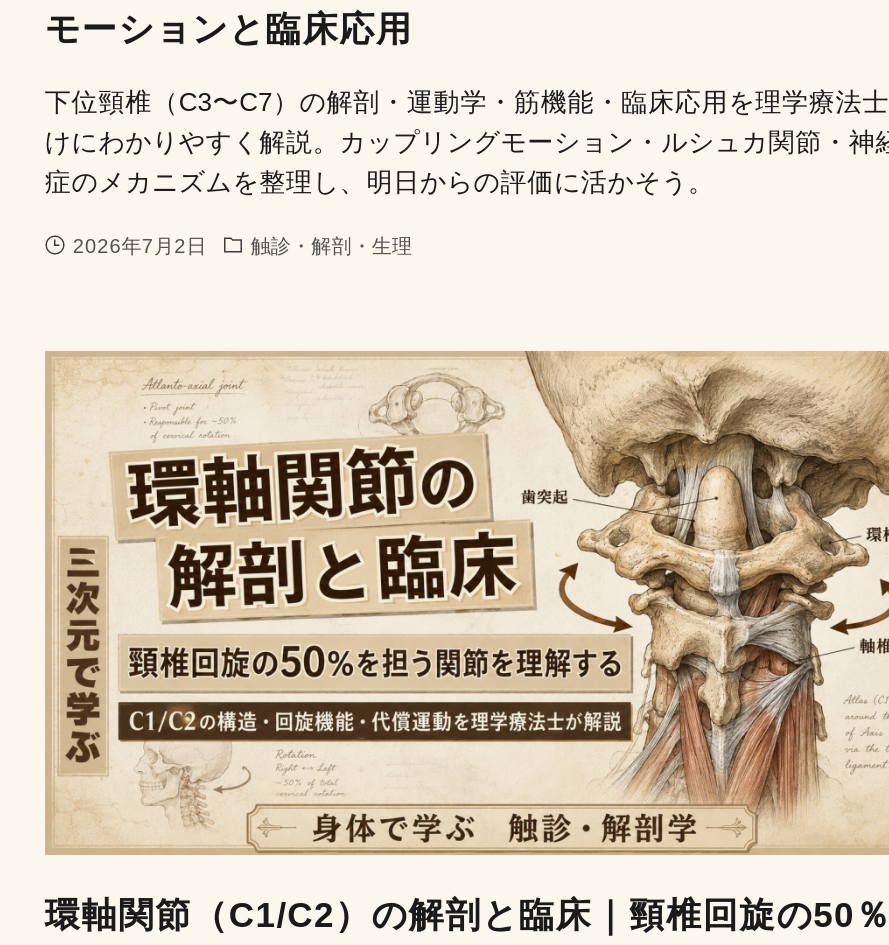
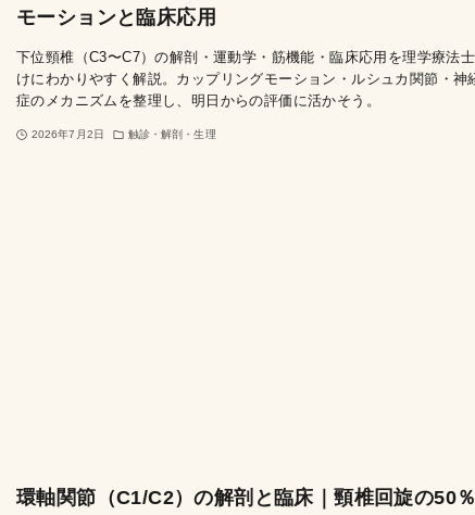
[43,350,883,856] [image] -> none

